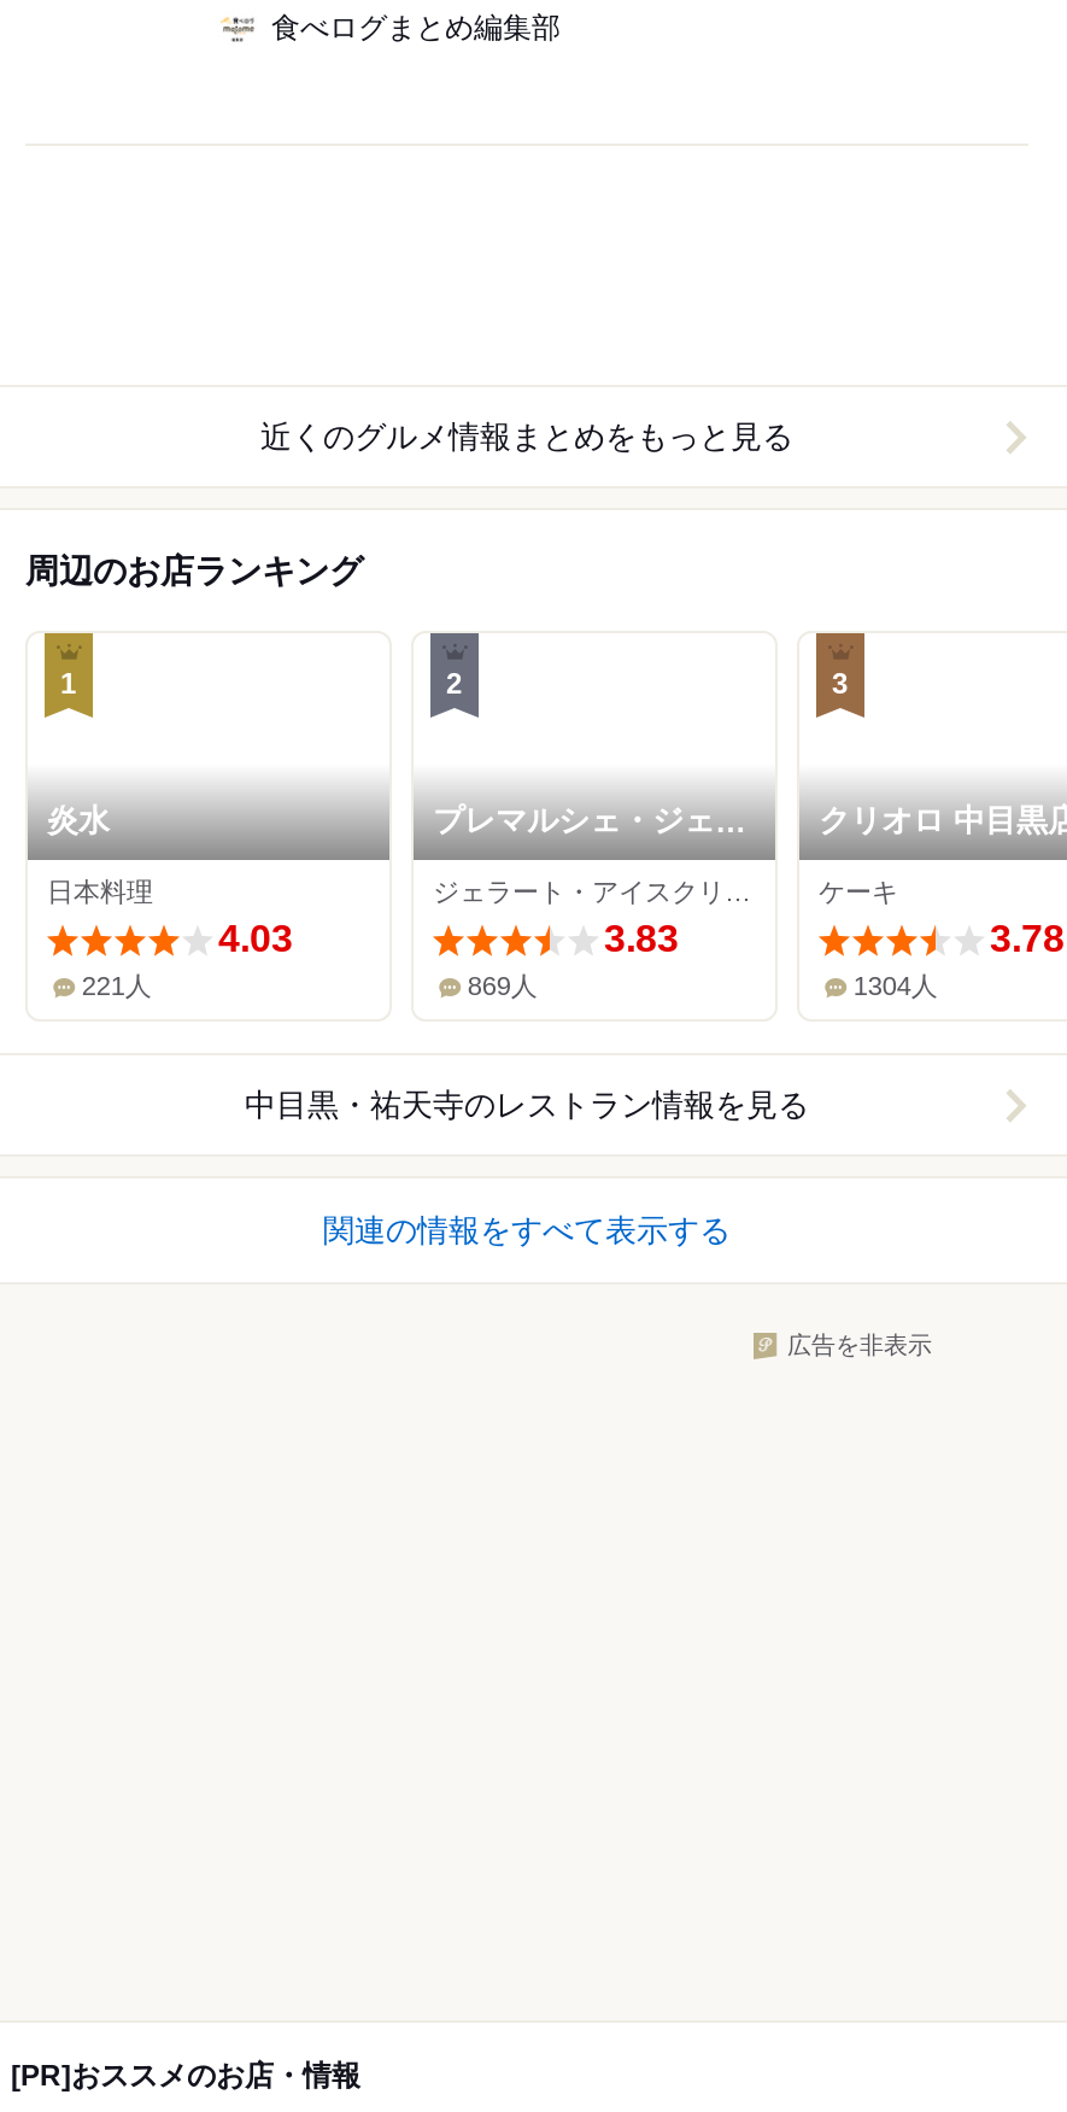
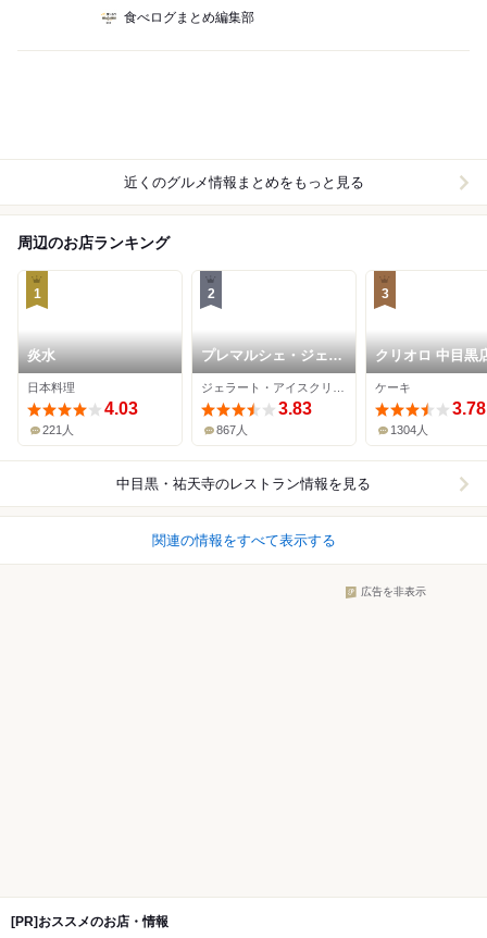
[468,972,537,1001] 869人 -> [217,424,248,437] 867人

